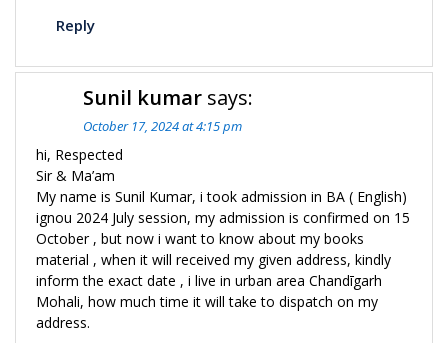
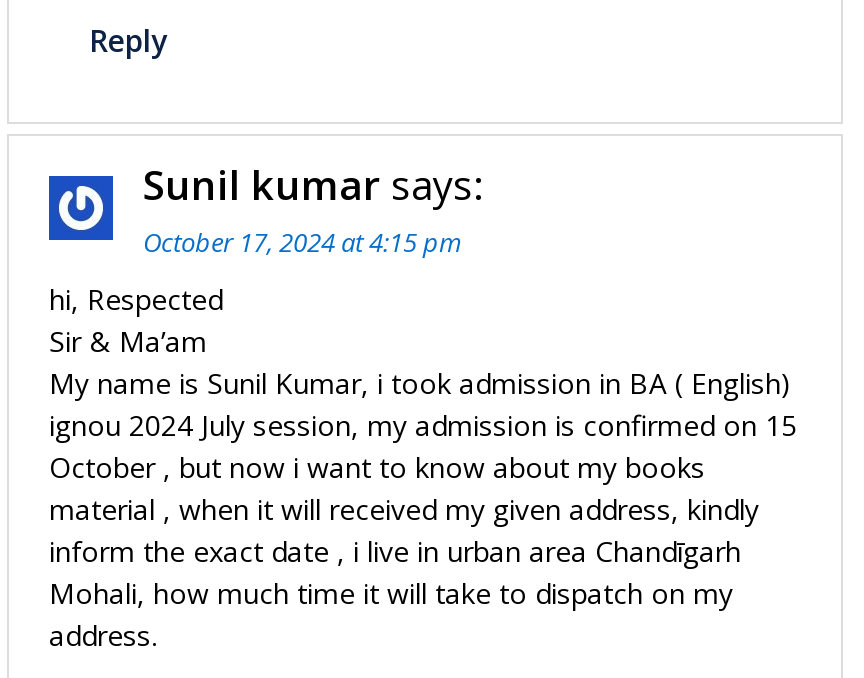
none -> [47,174,115,242] [image]

